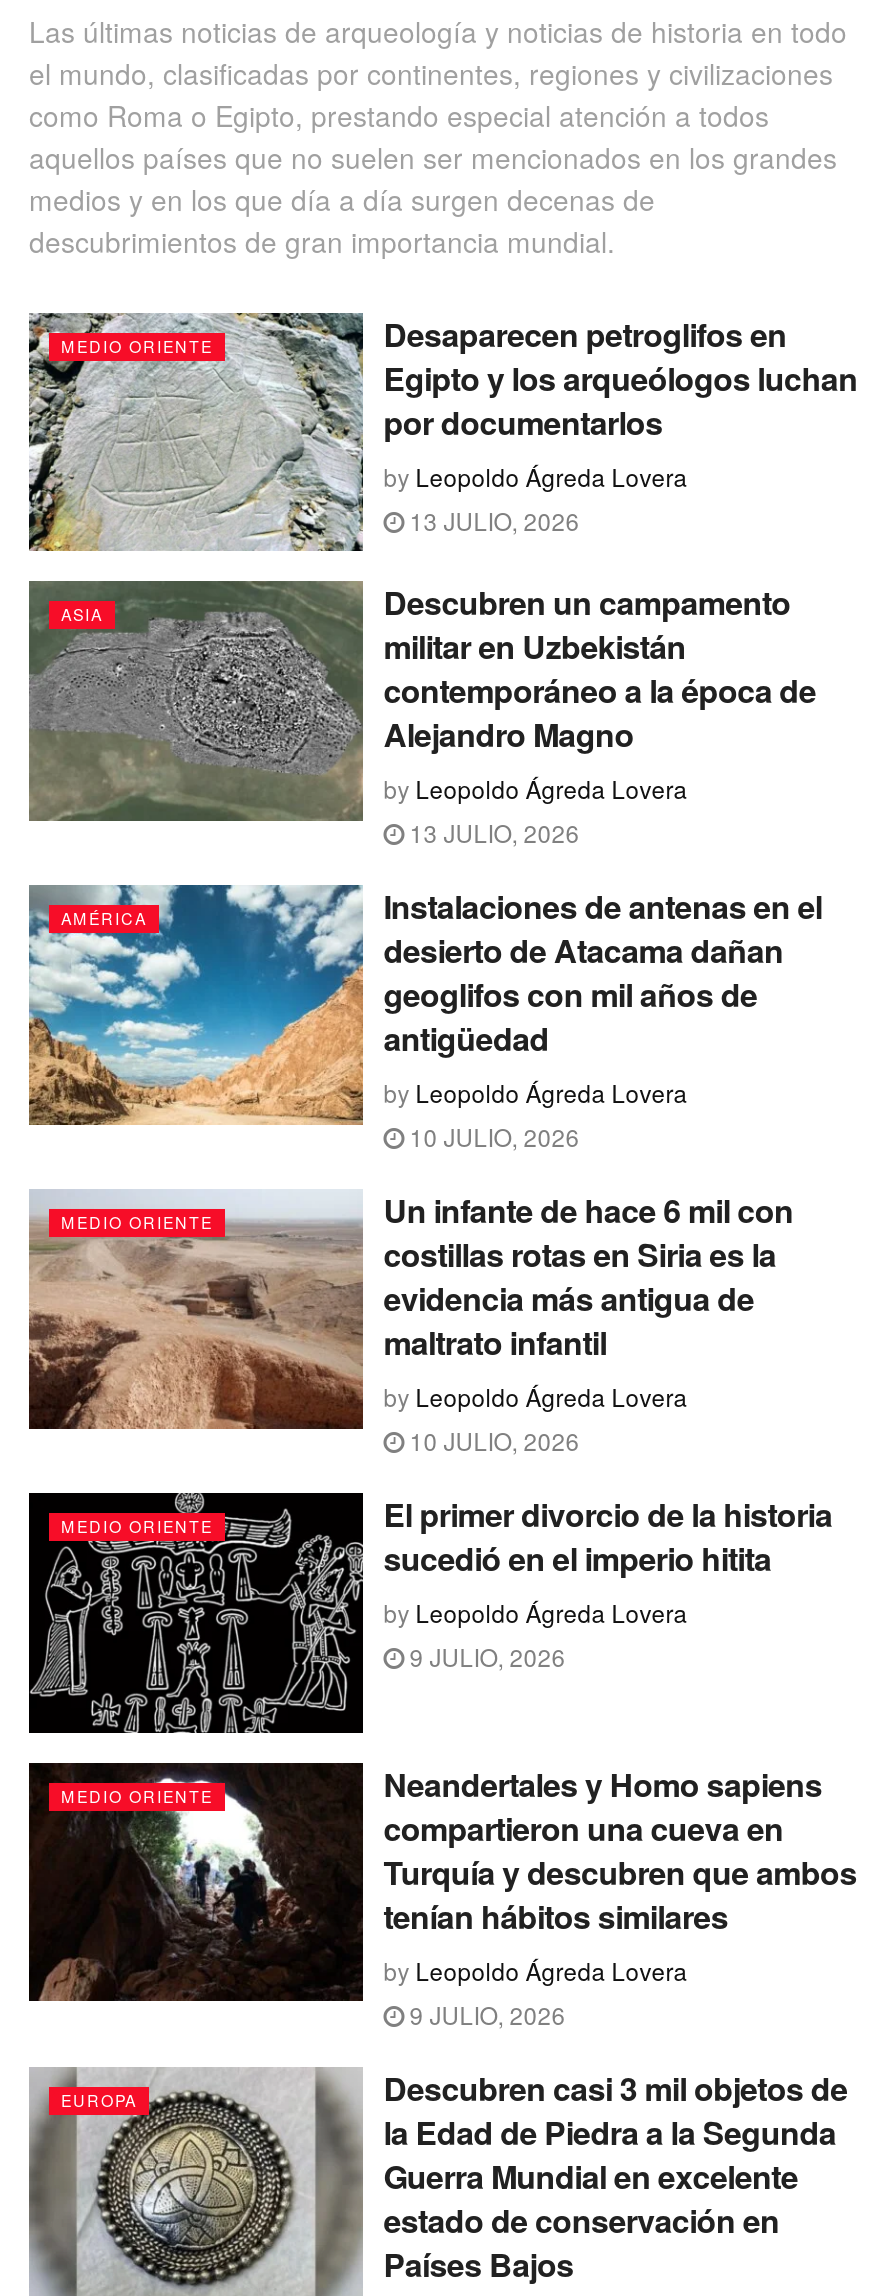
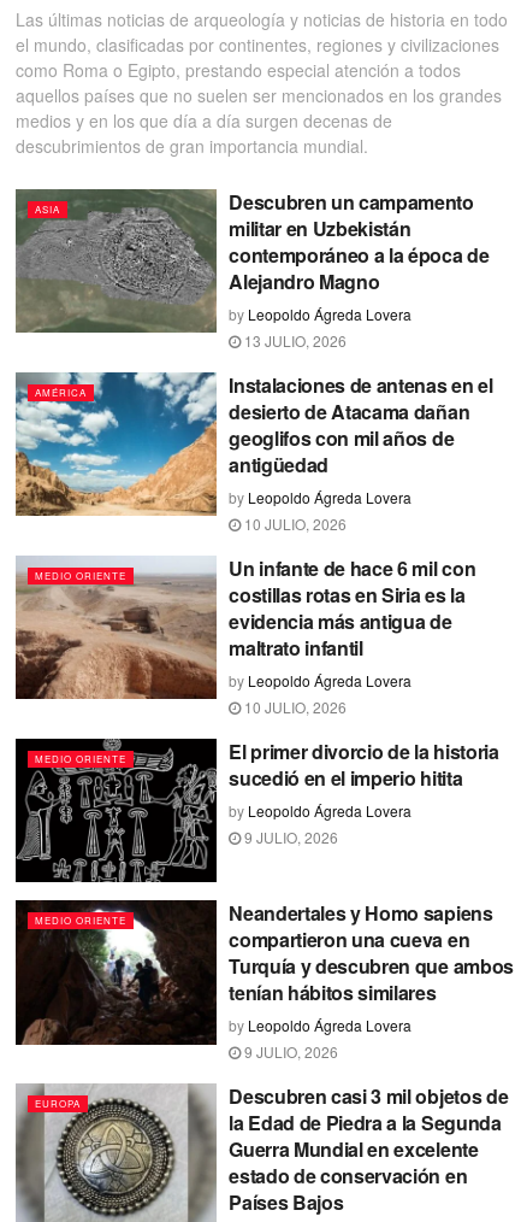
[27,310,858,553] [image] | MEDIO ORIENTE | Desaparecen petroglifos en | Egipto y los arqueólogos luchan | por documentarlos | by Leopoldo Ágreda Lovera | 13 JULIO, 2026 -> none

